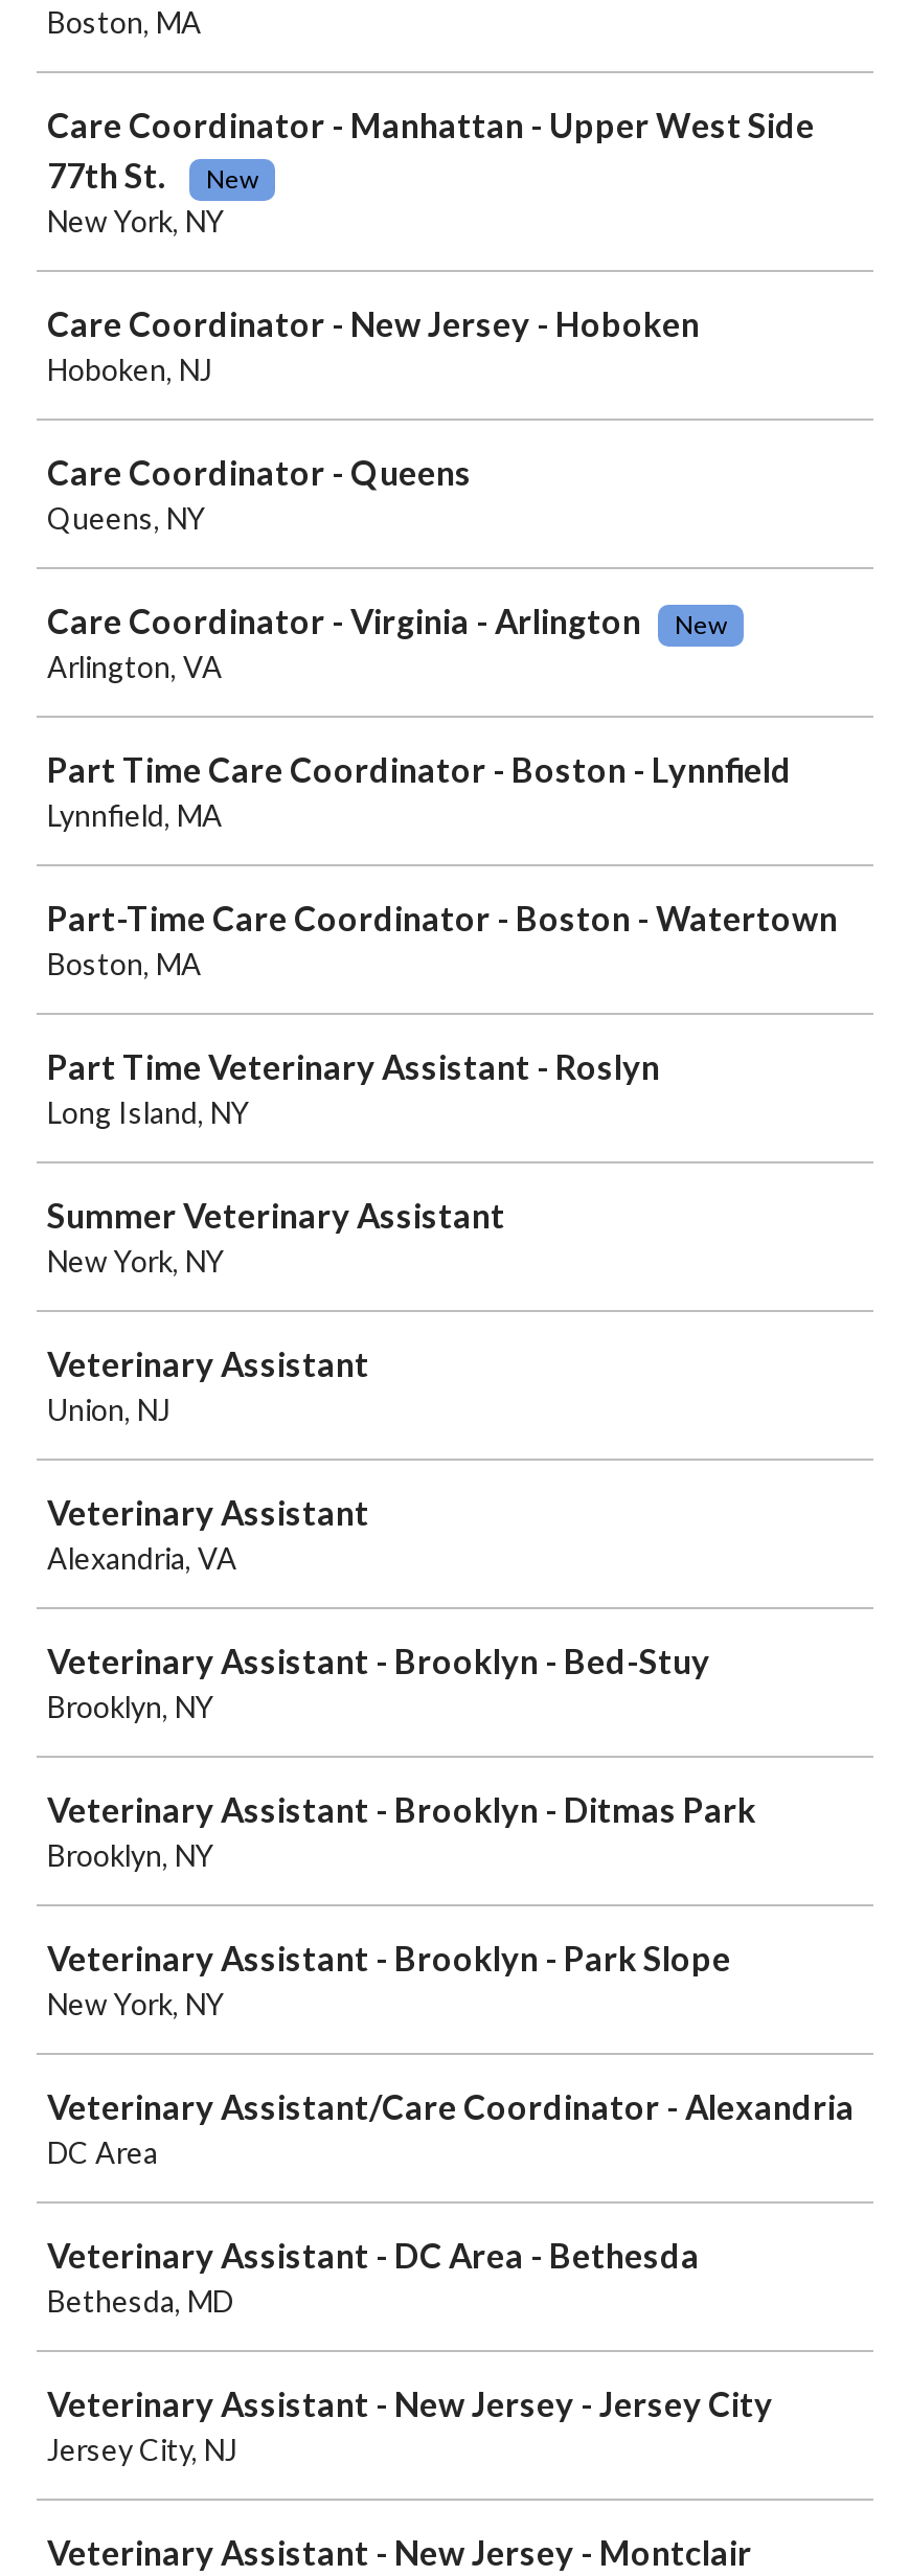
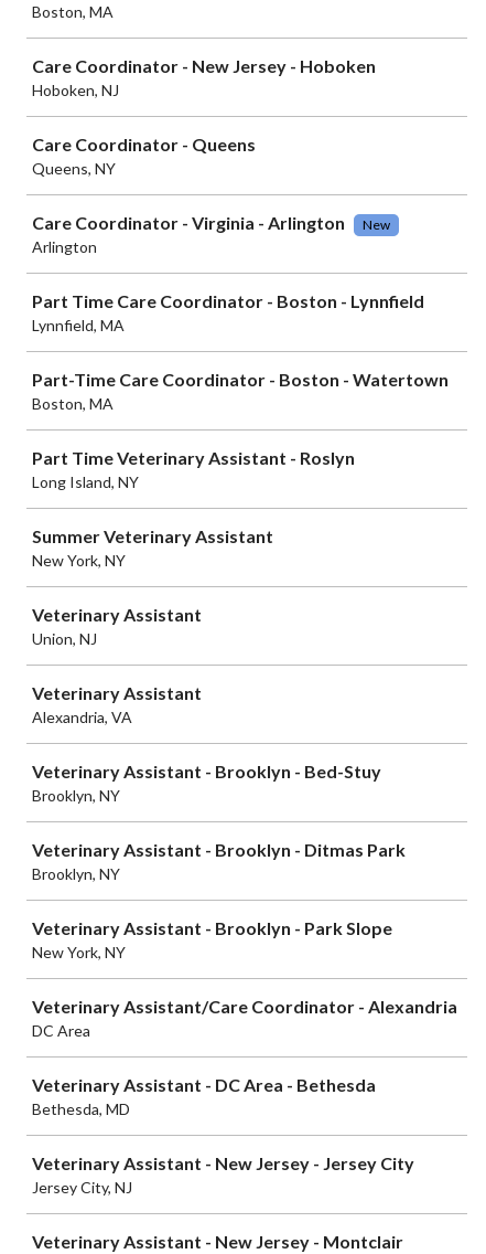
[47,105,815,239] Care Coordinator - Manhattan - Upper West Side | 77th St. | New | New York, NY -> none
[47,649,223,684] Arlington, VA -> [32,237,97,256] Arlington

